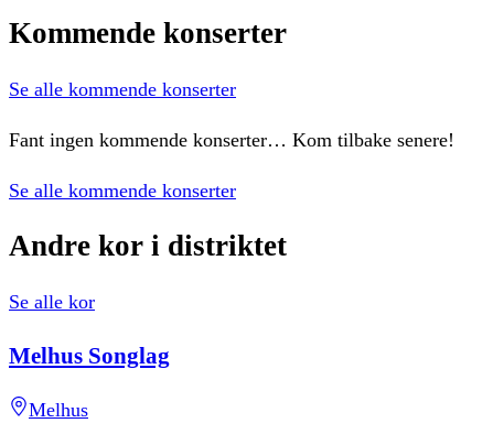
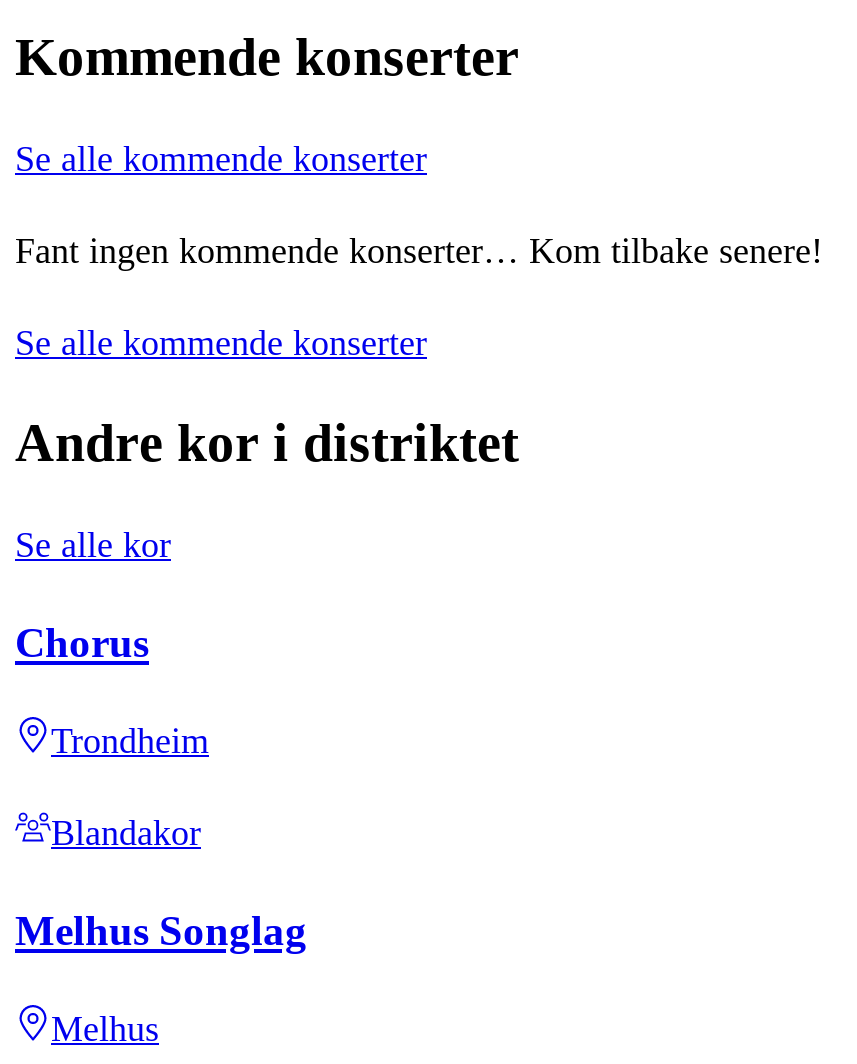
none -> [15,618,209,852] Chorus | Trondheim | Blandakor

